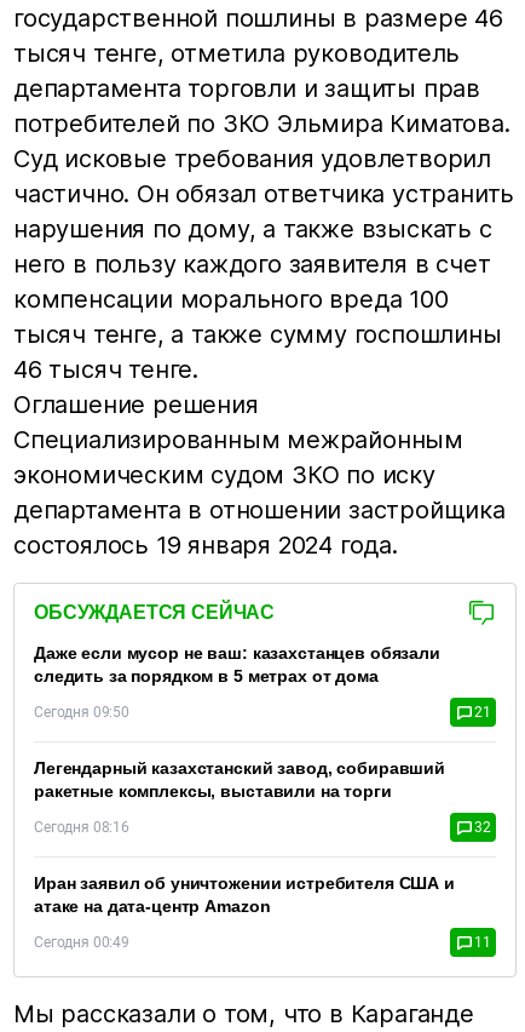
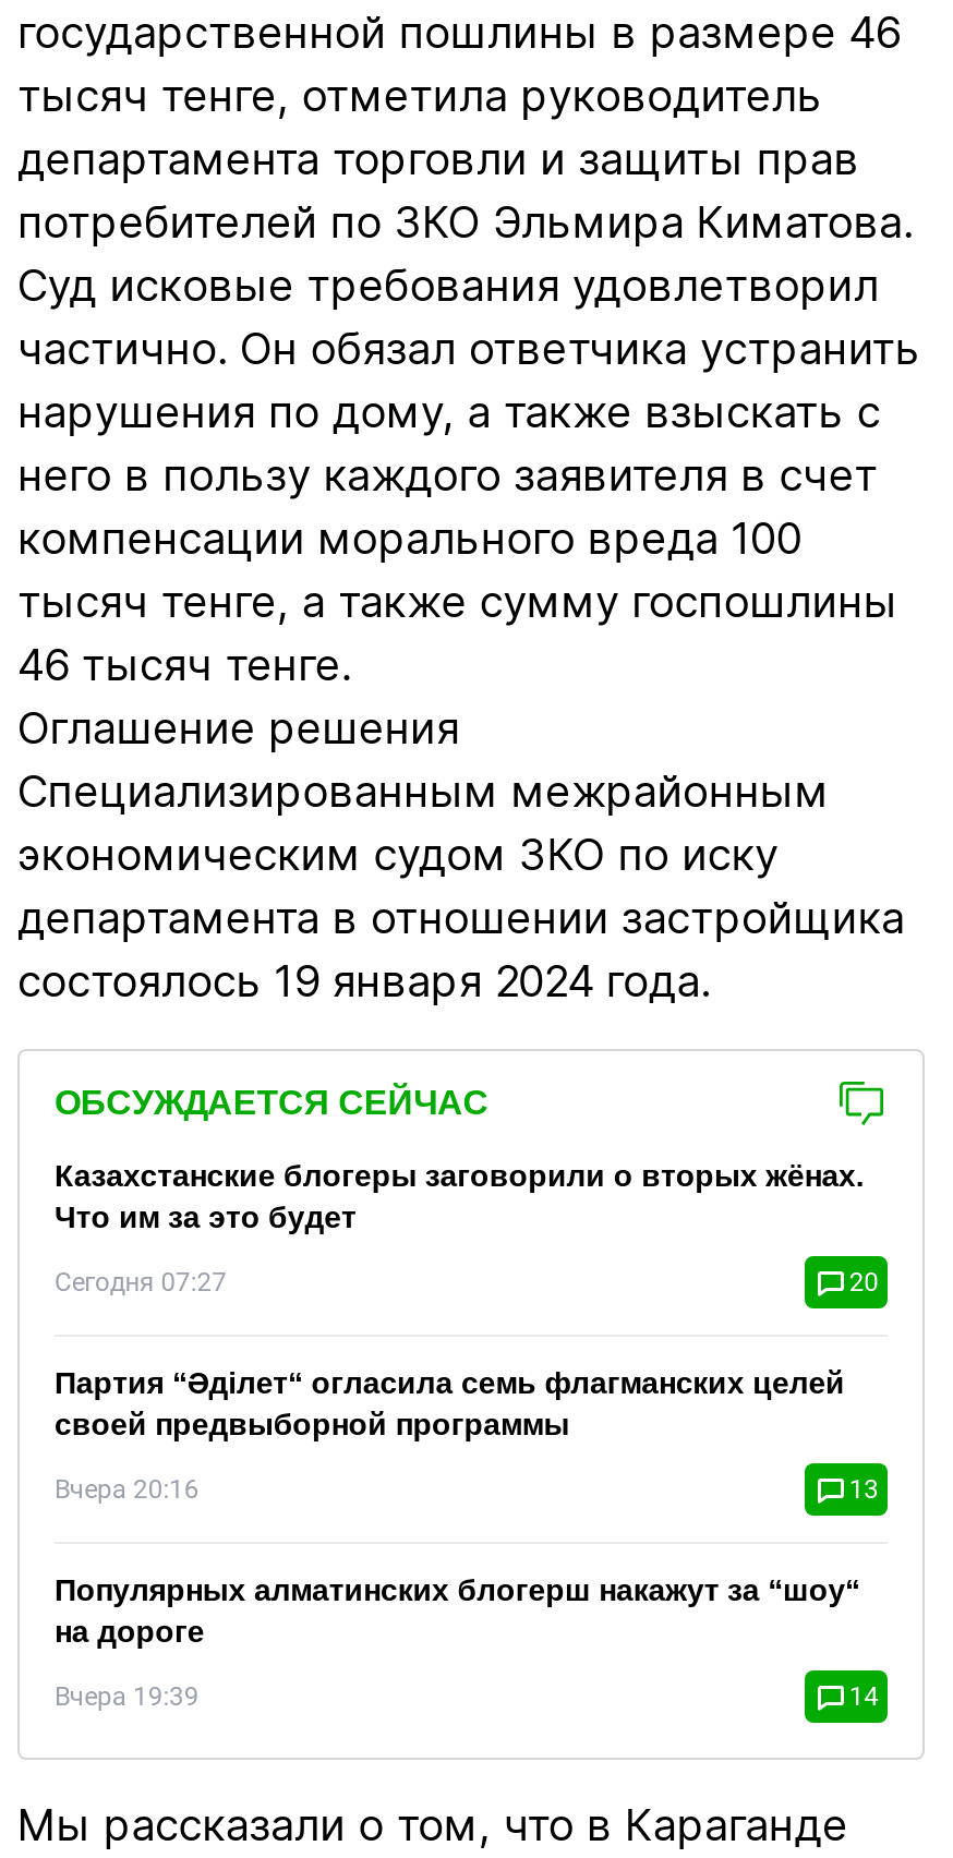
[34,643,440,686] Даже если мусор не ваш: казахстанцев обязали | следить за порядком в 5 метрах от дома -> [55,1158,864,1235] Казахстанские блогеры заговорили о вторых жёнах. | Что им за это будет
[34,704,491,721] Сегодня 09:50 | 21 -> [55,1267,879,1298] Сегодня 07:27 | 20
[34,758,445,801] Легендарный казахстанский завод, собиравший | ракетные комплексы, выставили на торги -> [55,1365,845,1442] Партия “Әділет“ огласила семь флагманских целей | своей предвыборной программы
[34,819,491,836] Сегодня 08:16 | 32 -> [55,1474,879,1505] Вчера 20:16 | 13
[34,873,455,916] Иран заявил об уничтожении истребителя США и | атаке на дата-центр Amazon -> [55,1573,860,1649] Популярных алматинских блогерш накажут за “шоу“ | на дороге
[34,934,491,951] Сегодня 00:49 | 11 -> [55,1682,879,1712] Вчера 19:39 | 14

